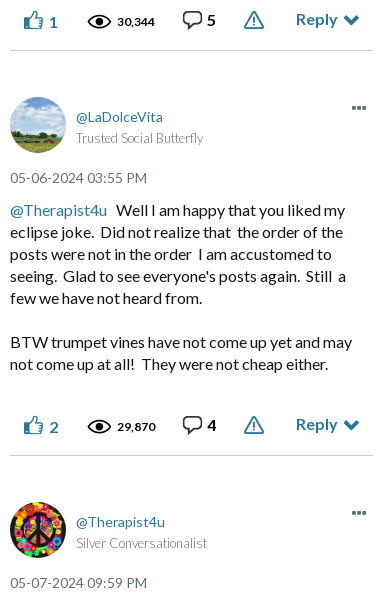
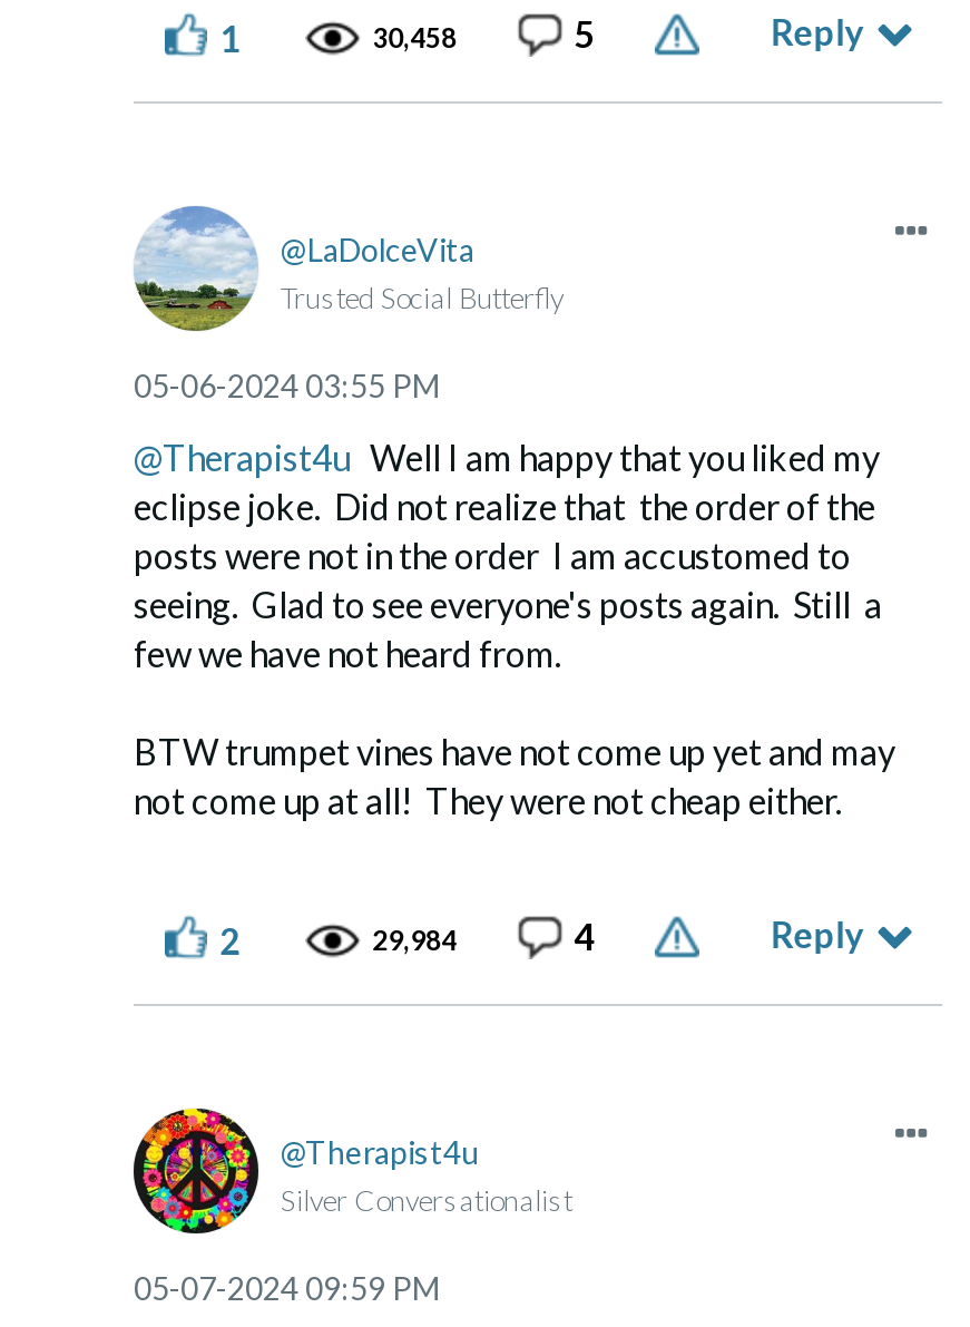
[117,14,155,29] 30,344 -> [372,21,457,54] 30,458
[117,419,155,434] 29,870 -> [372,923,457,956] 29,984

